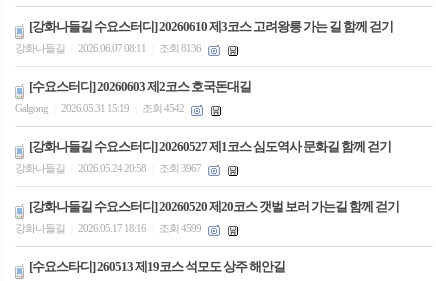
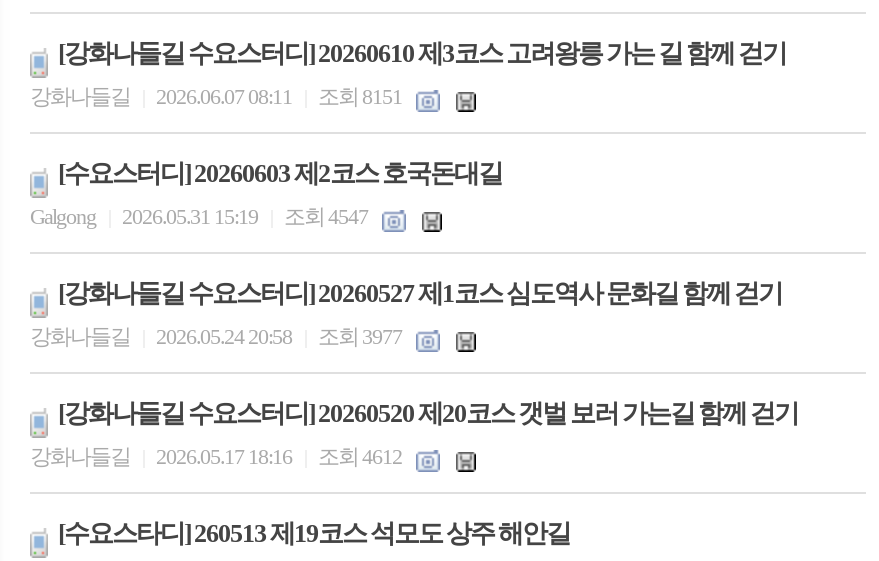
[15,42,203,54] 강화나들길 2026.06.07 08:11 조회 8136 -> [30,84,406,108] 강화나들길 2026.06.07 08:11 조회 8151
[15,102,186,114] Galgong 2026.05.31 15:19 조회 4542 -> [30,205,372,229] Galgong 2026.05.31 15:19 조회 4547
[15,162,203,174] 강화나들길 2026.05.24 20:58 조회 3967 -> [30,325,406,349] 강화나들길 2026.05.24 20:58 조회 3977
[15,222,203,234] 강화나들길 2026.05.17 18:16 조회 4599 -> [30,445,406,469] 강화나들길 2026.05.17 18:16 조회 4612

